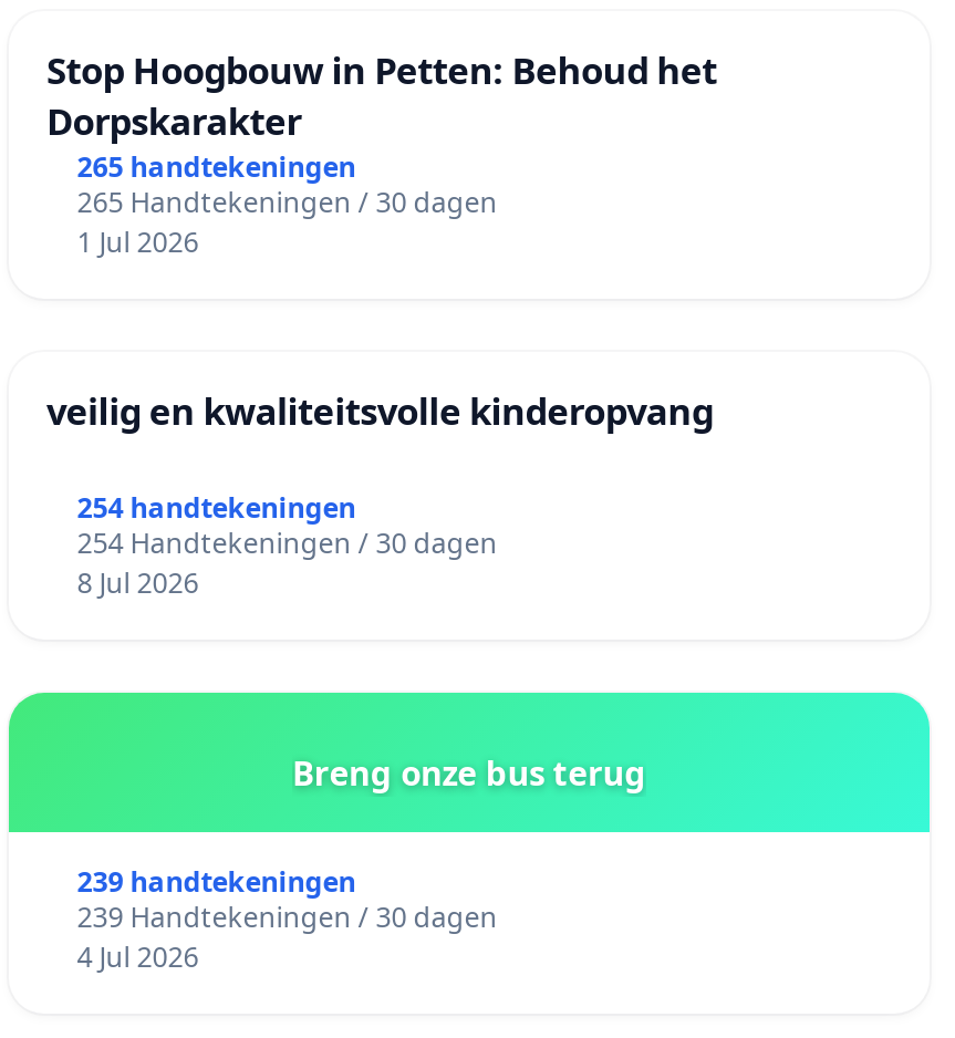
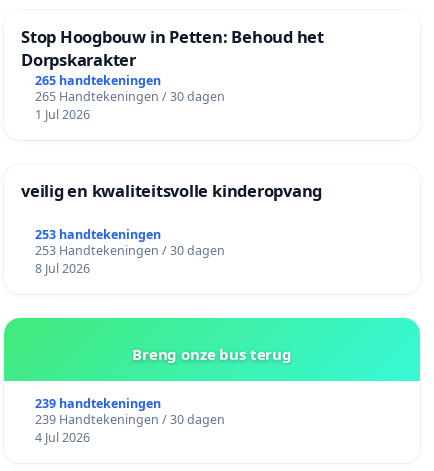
[77,488,356,526] 254 handtekeningen -> [35,225,161,242] 253 handtekeningen
[77,523,498,561] 254 Handtekeningen / 30 dagen -> [35,241,225,258] 253 Handtekeningen / 30 dagen

